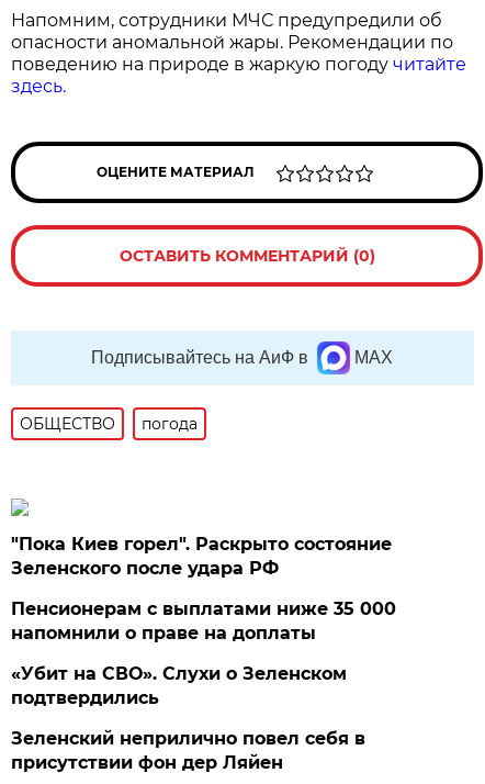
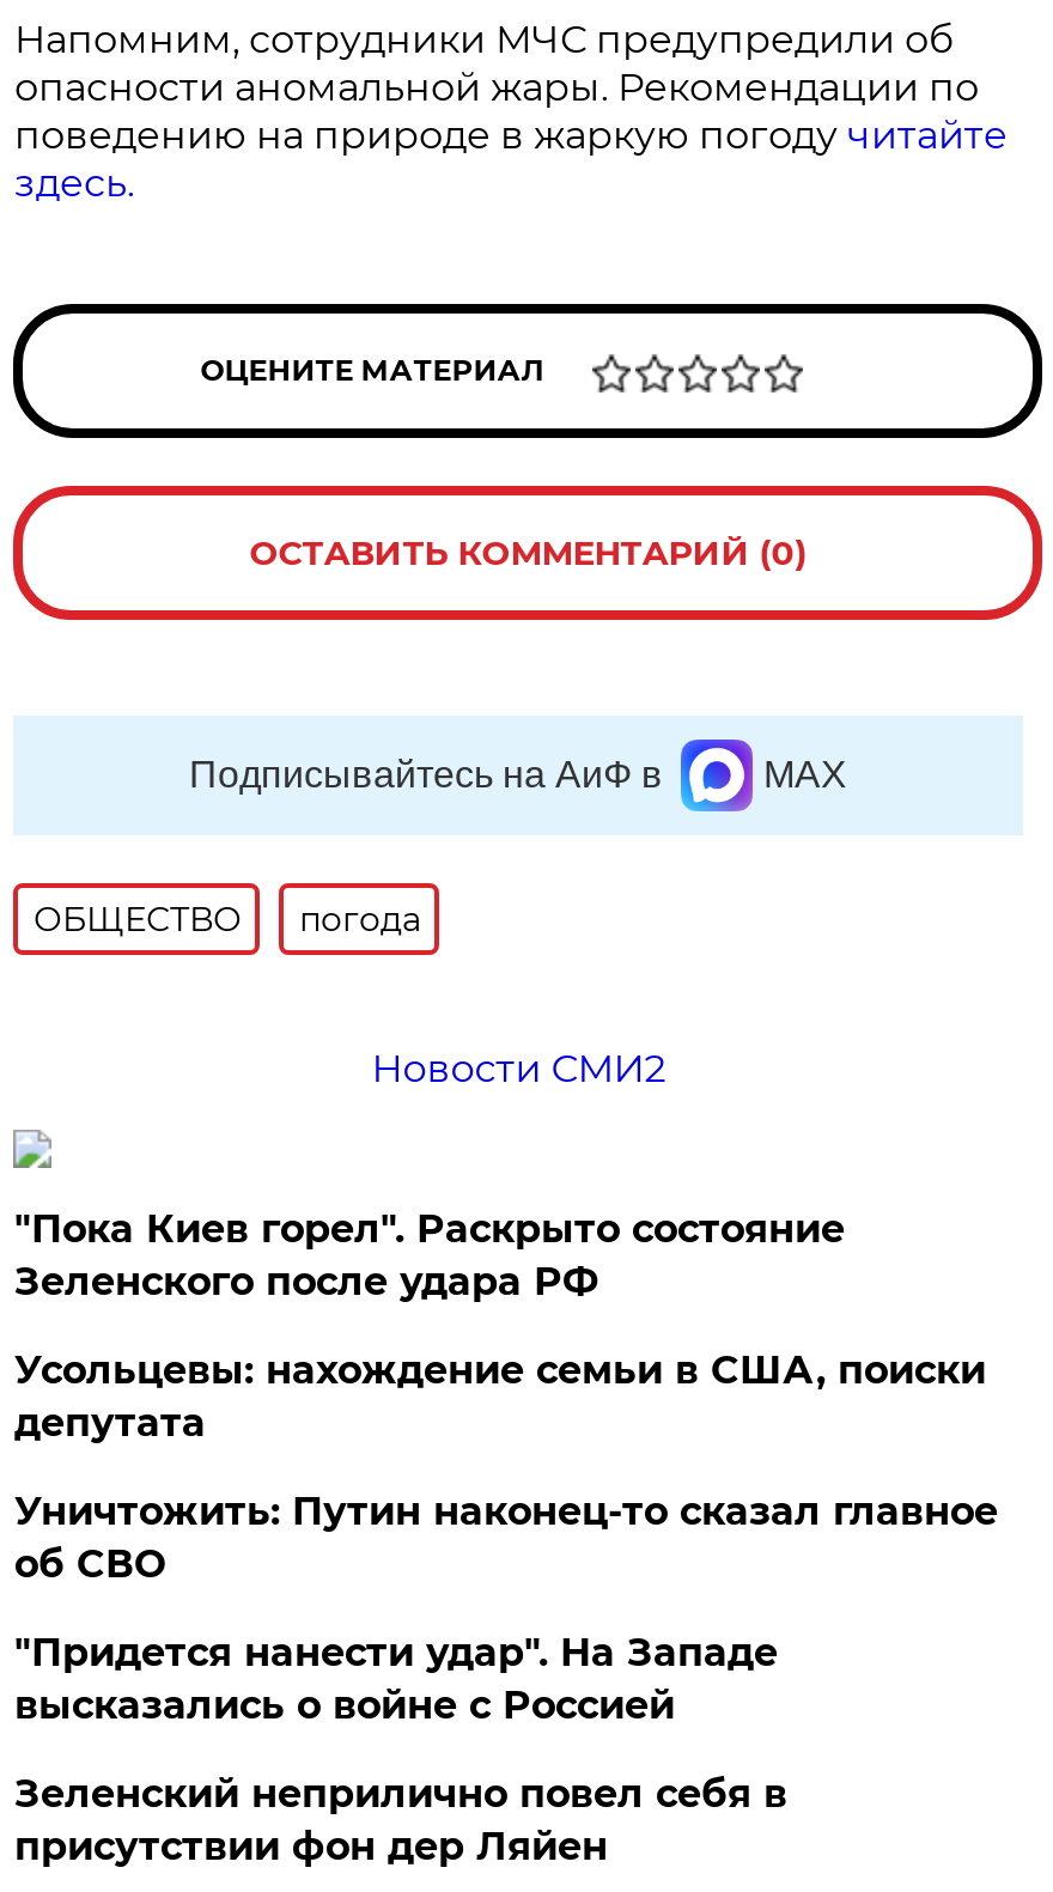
none -> [371,1046,666,1091] Новости СМИ2
[11,598,397,708] Пенсионерам с выплатами ниже 35 000 | напомнили о праве на доплаты | «Убит на СВО». Слухи о Зеленском | подтвердились -> [14,1347,998,1728] Усольцевы: нахождение семьи в США, поиски | депутата | Уничтожить: Путин наконец-то сказал главное | об СВО | "Придется нанести удар". На Западе | высказались о войне с Россией

